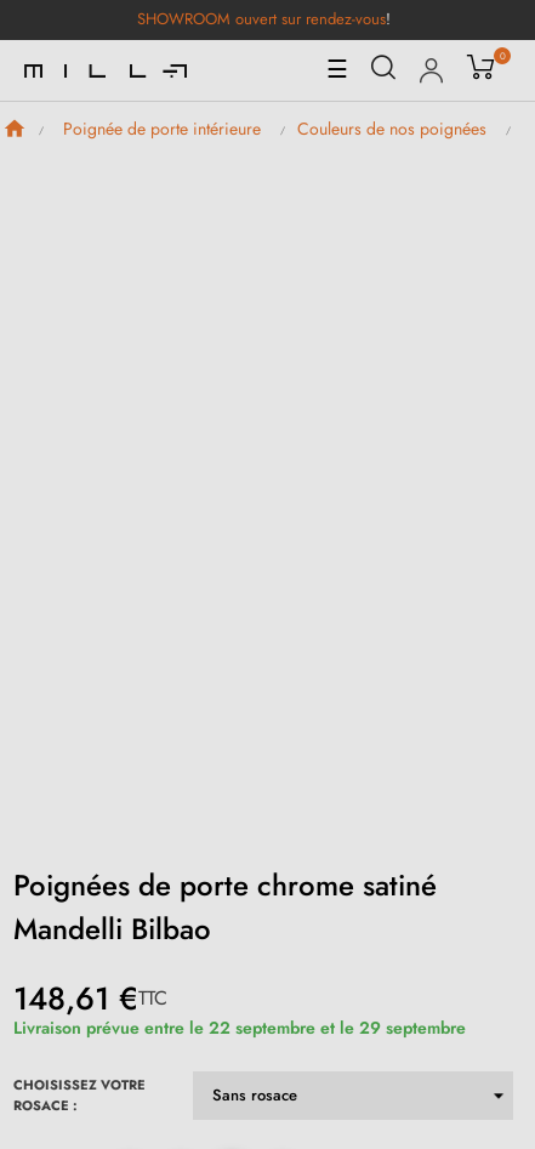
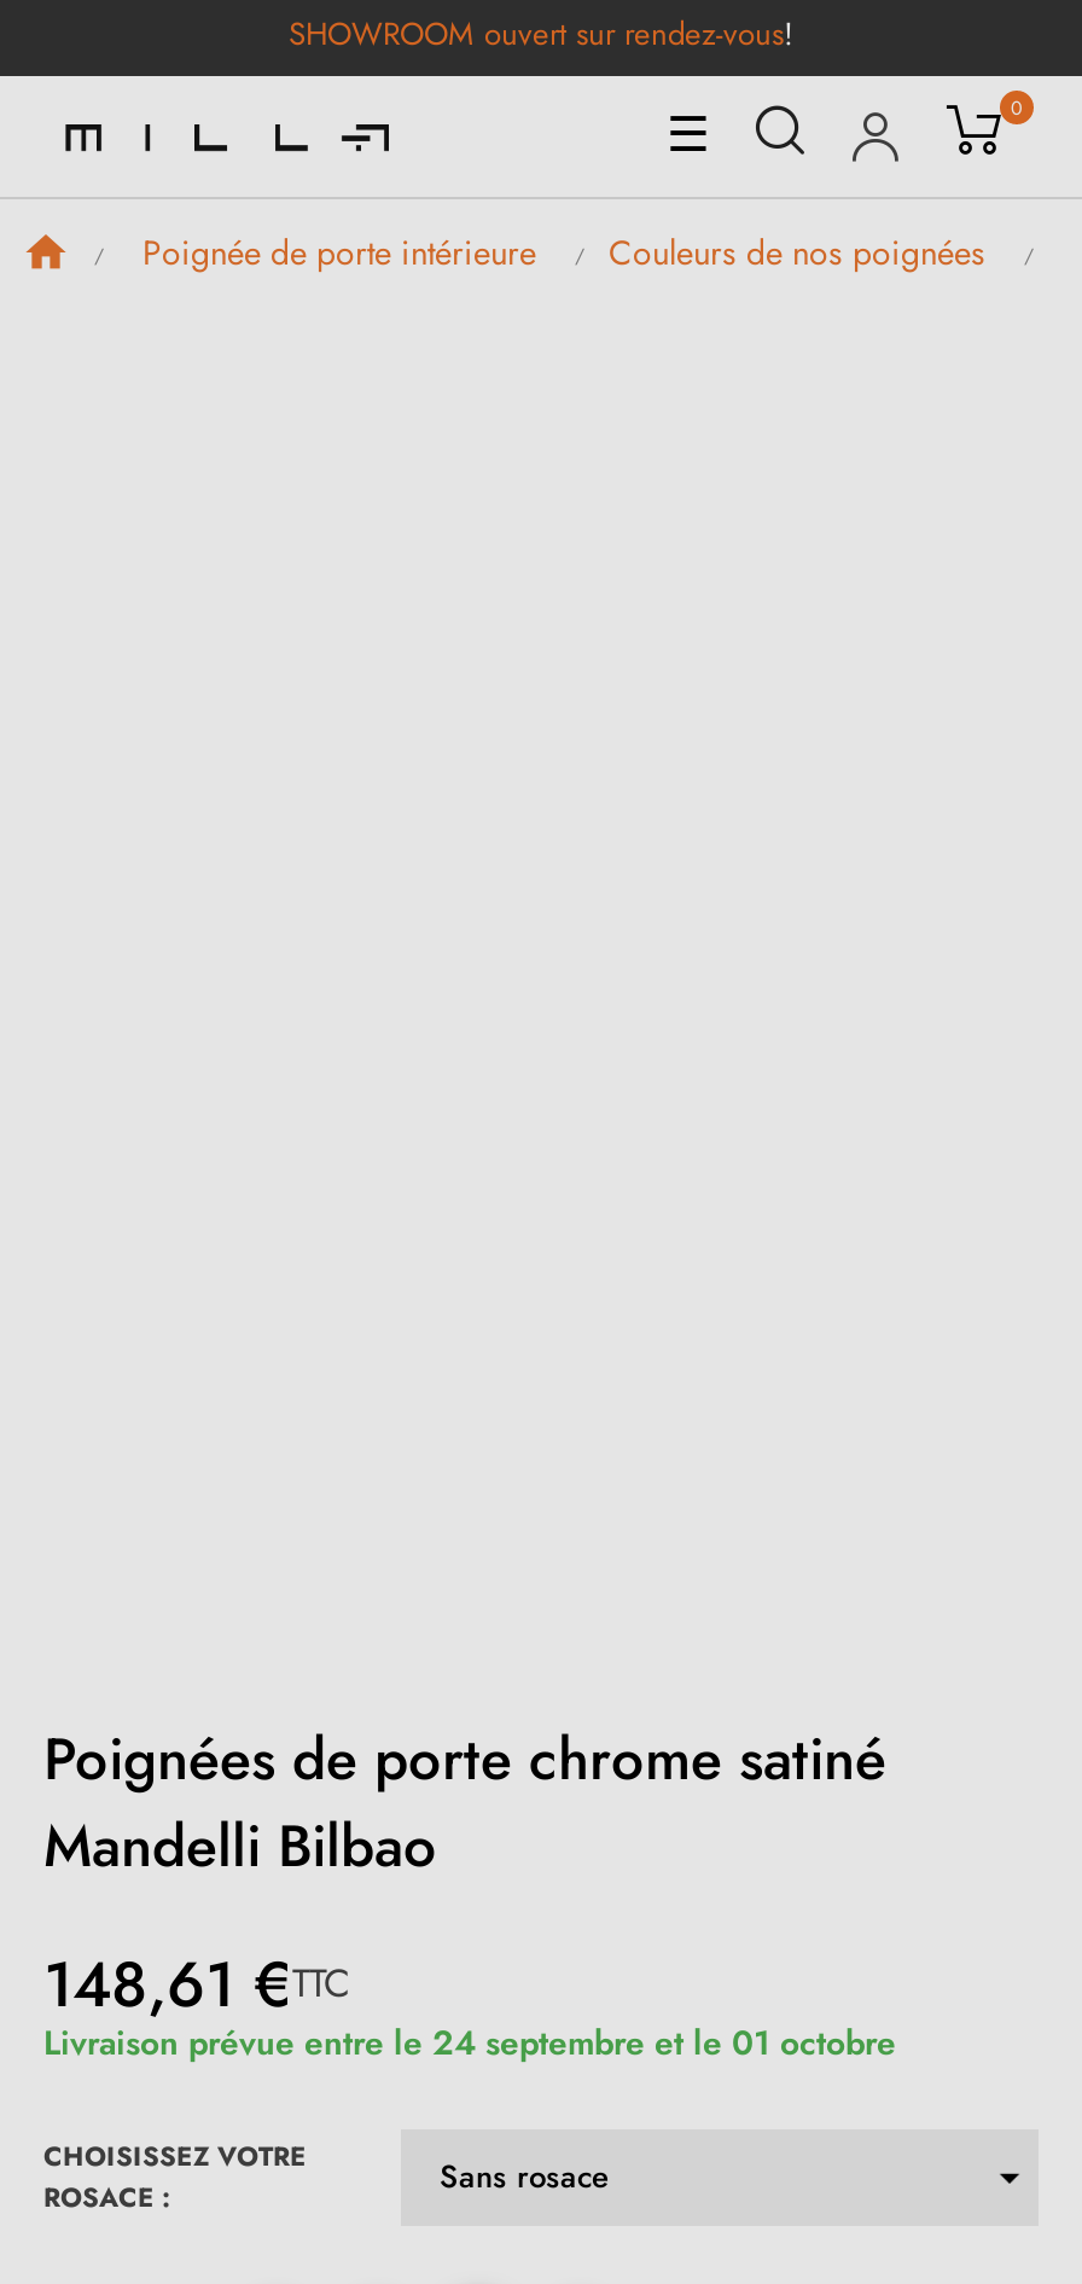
[13,1015,466,1040] Livraison prévue entre le 22 septembre et le 29 septembre -> [43,2018,896,2066] Livraison prévue entre le 24 septembre et le 01 octobre

